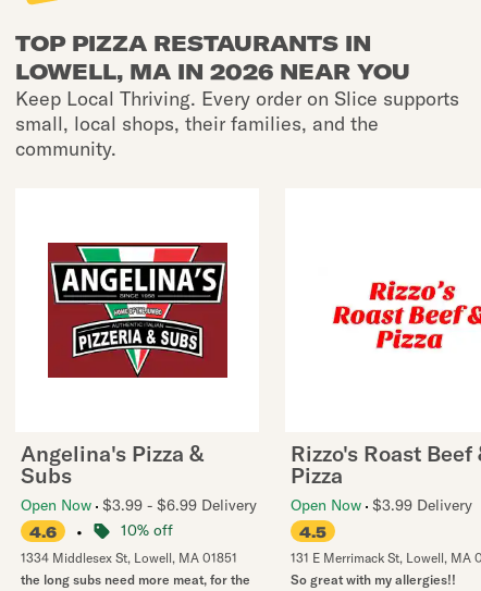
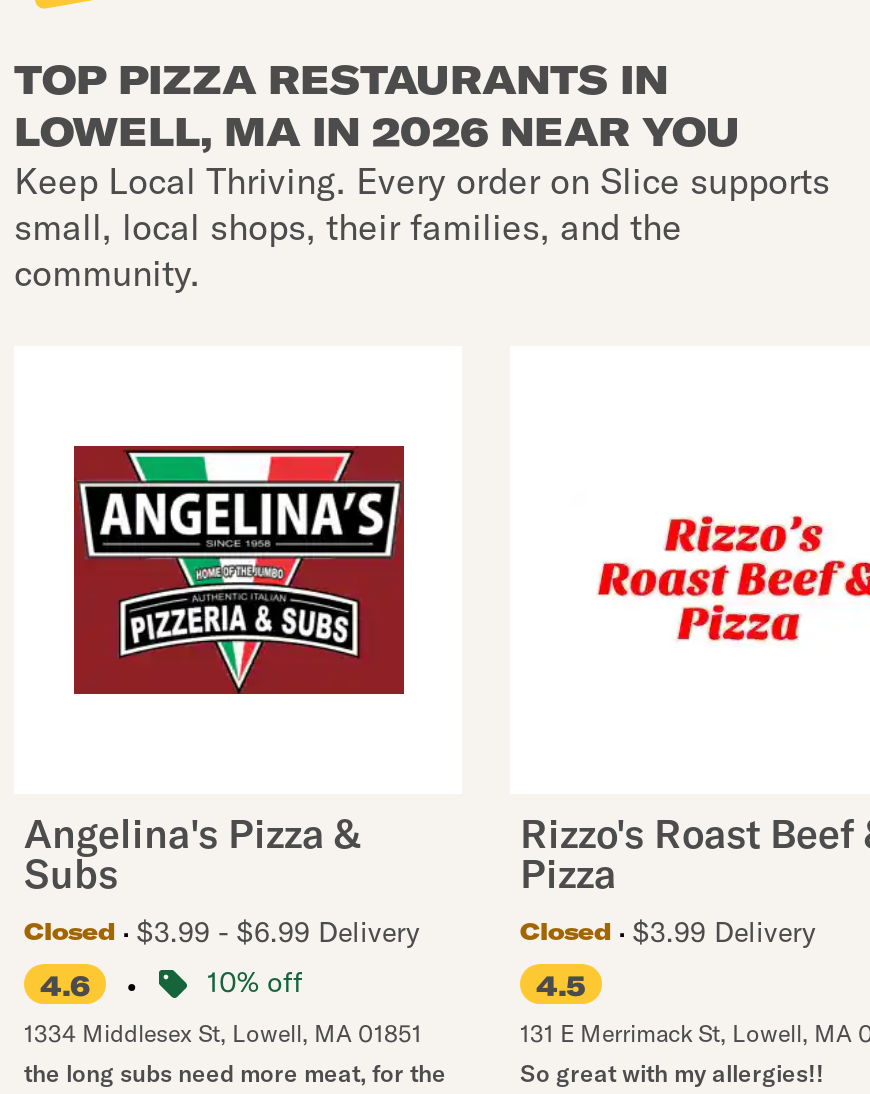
[21,495,257,515] Open Now $3.99 - $6.99 Delivery -> [24,914,420,950] Closed | $3.99 - $6.99 Delivery
[291,495,472,515] Open Now $3.99 Delivery -> [520,914,816,950] Closed | $3.99 Delivery

